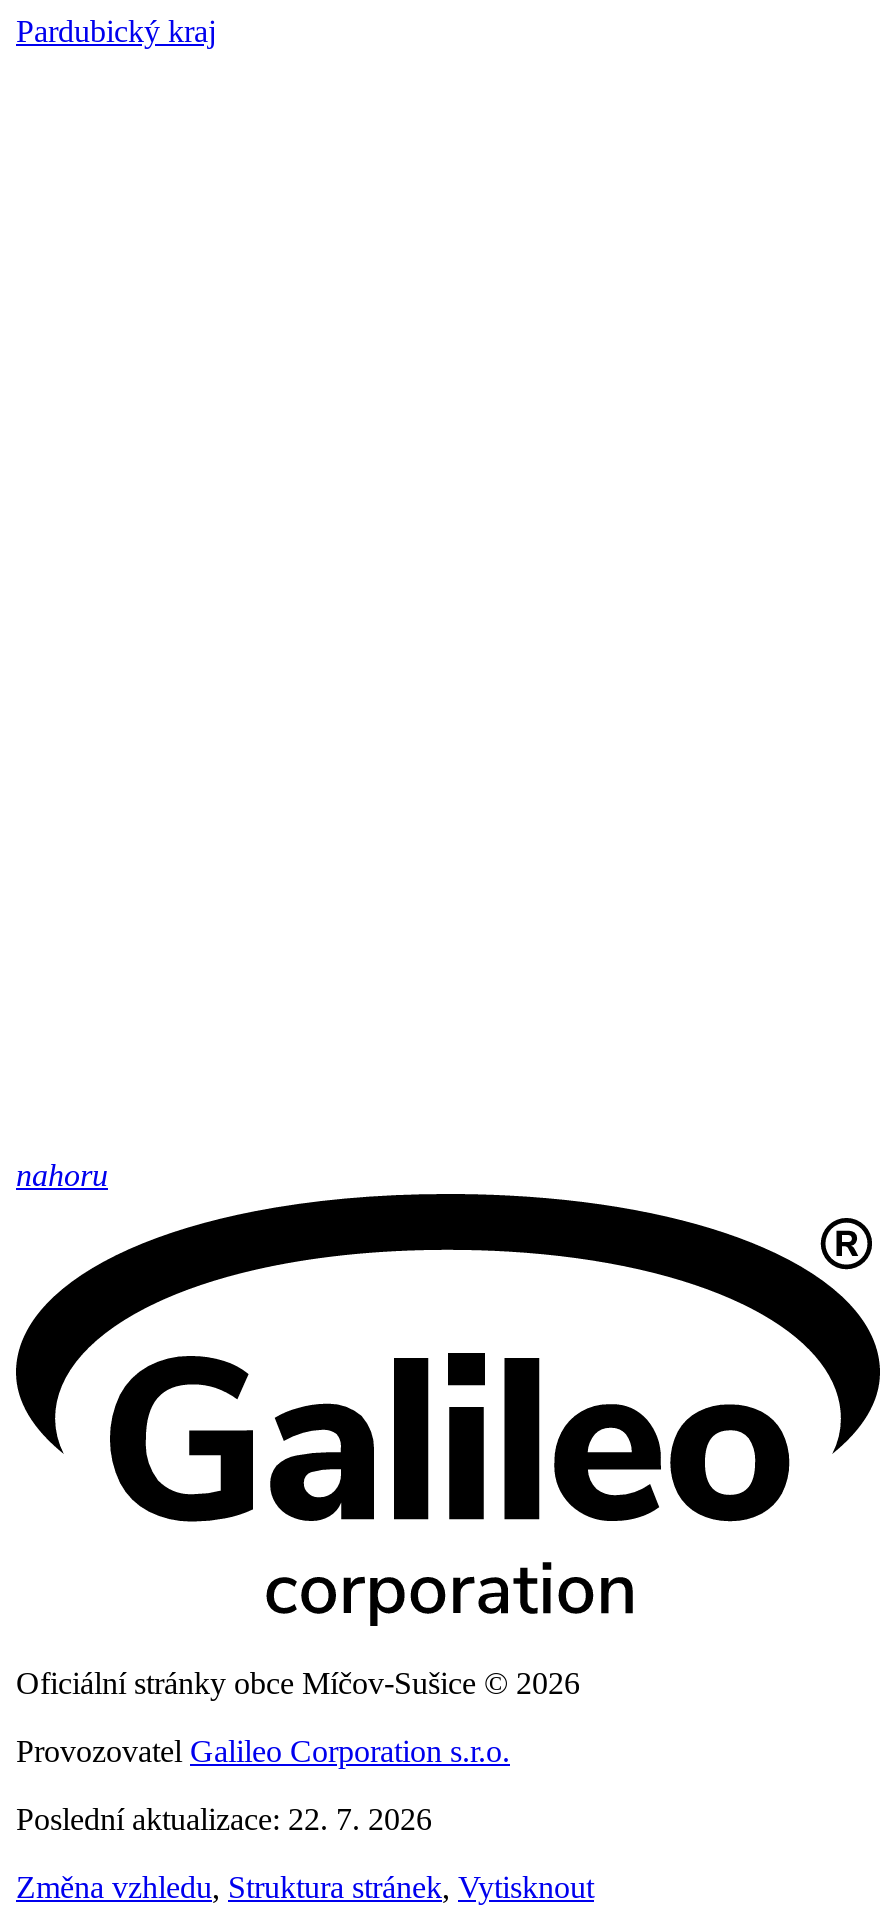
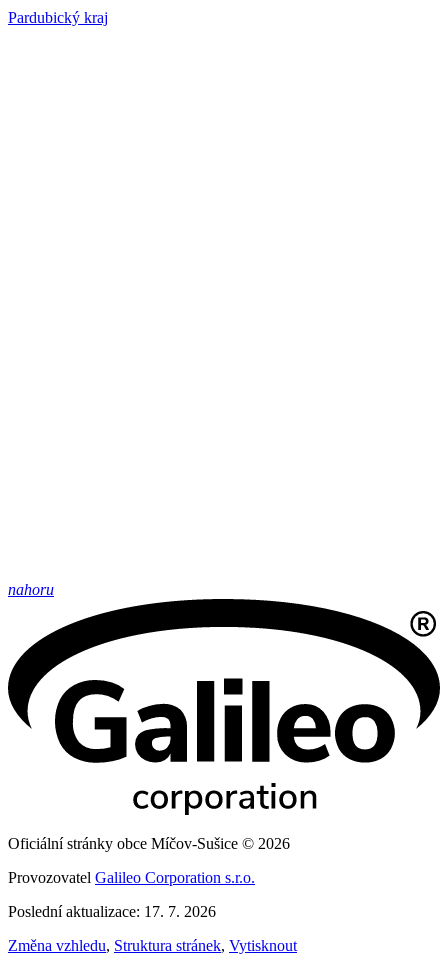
[16,1802,432,1836] Poslední aktualizace: 22. 7. 2026 -> [8,903,216,920] Poslední aktualizace: 17. 7. 2026

